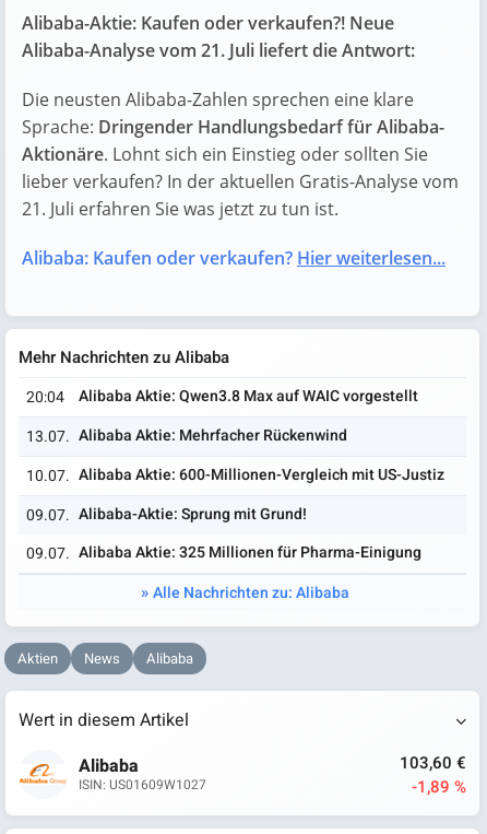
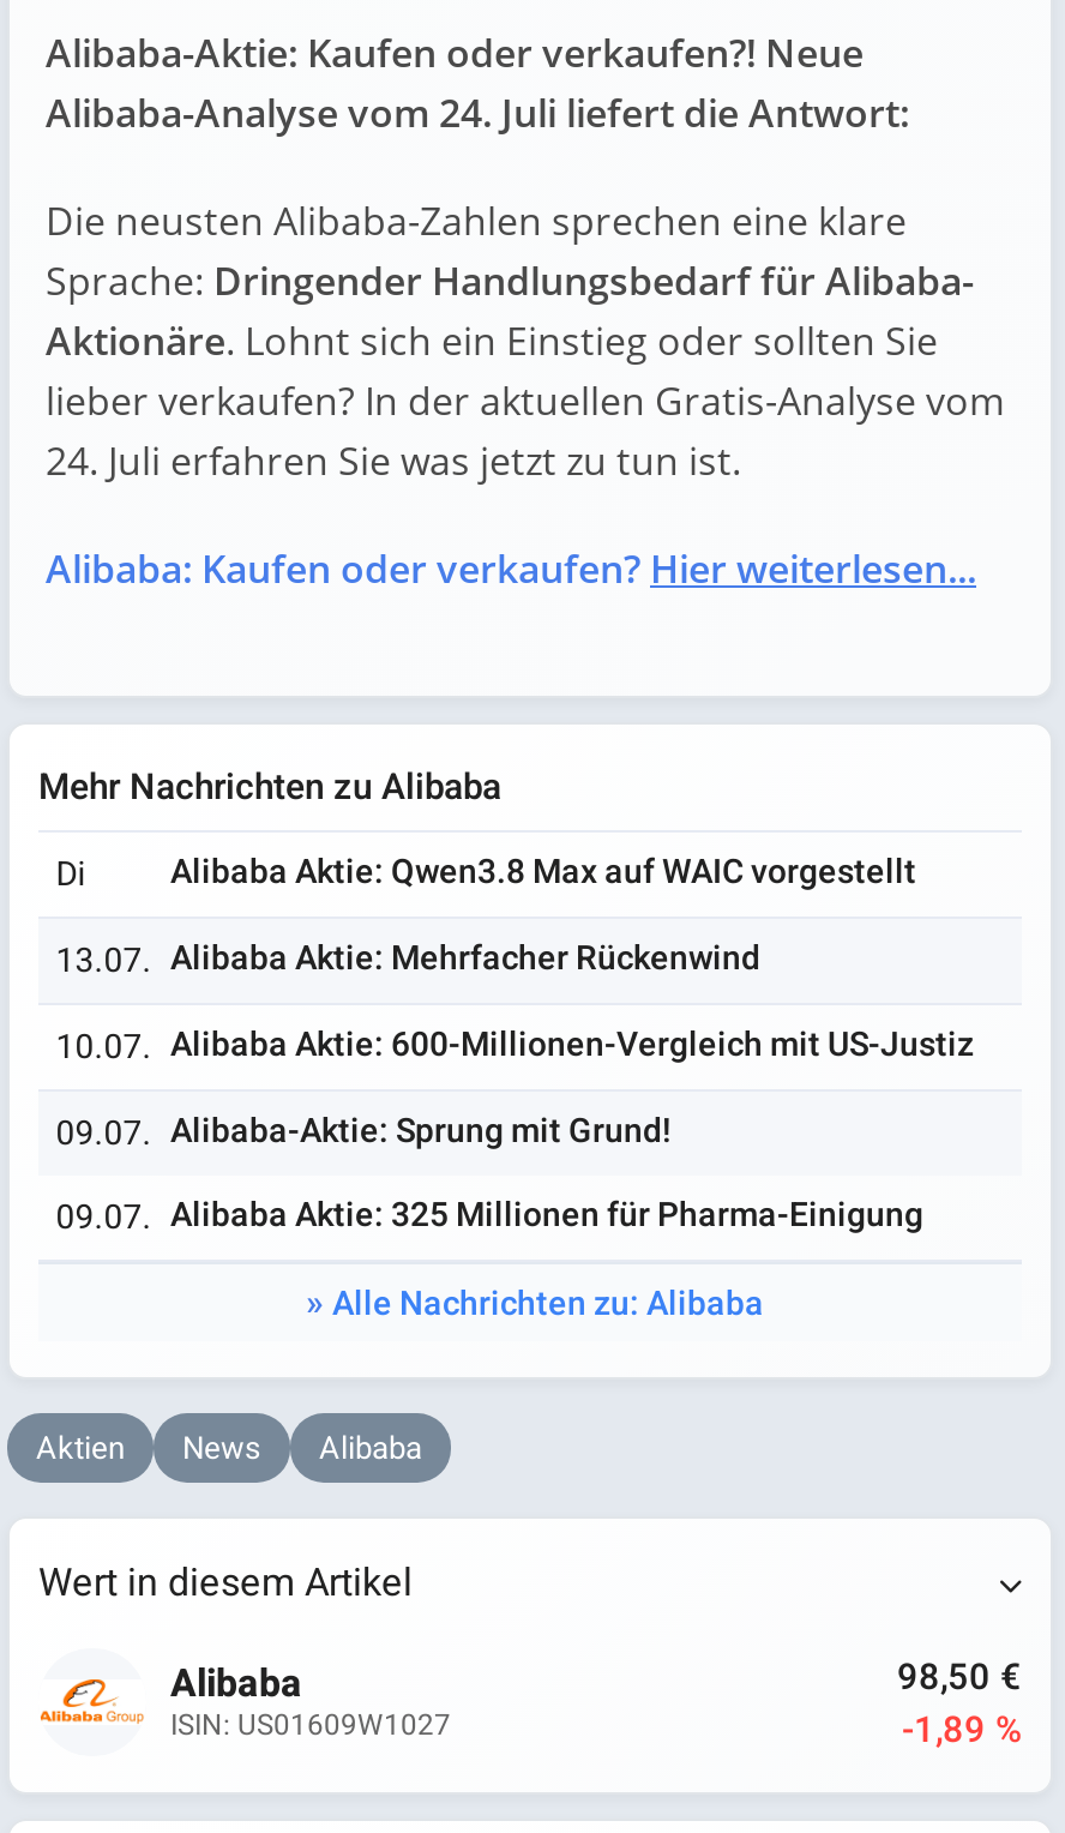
[22,38,415,62] Alibaba-Analyse vom 21. Juli liefert die Antwort: -> [46,86,909,139] Alibaba-Analyse vom 24. Juli liefert die Antwort:
[22,197,338,221] 21. Juli erfahren Sie was jetzt zu tun ist. -> [46,434,741,487] 24. Juli erfahren Sie was jetzt zu tun ist.
[26,386,65,409] 20:04 -> [56,849,84,900] Di
[400,750,466,774] 103,60 € -> [897,1649,1022,1702] 98,50 €

